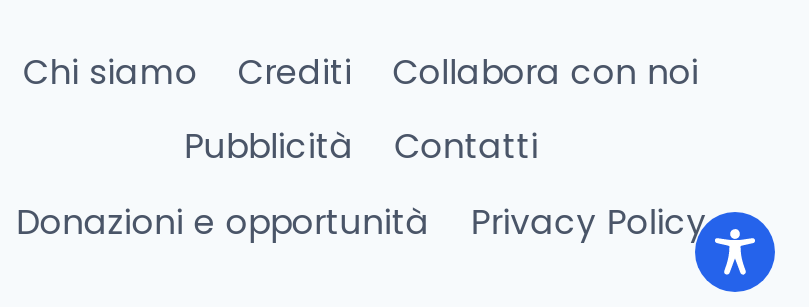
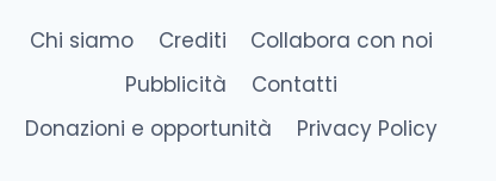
[693,209,777,295] [image] -> none

